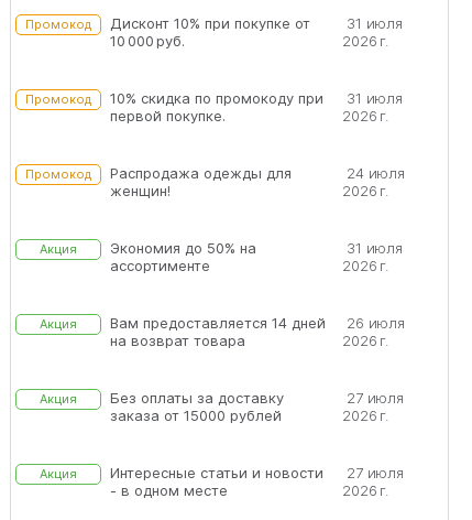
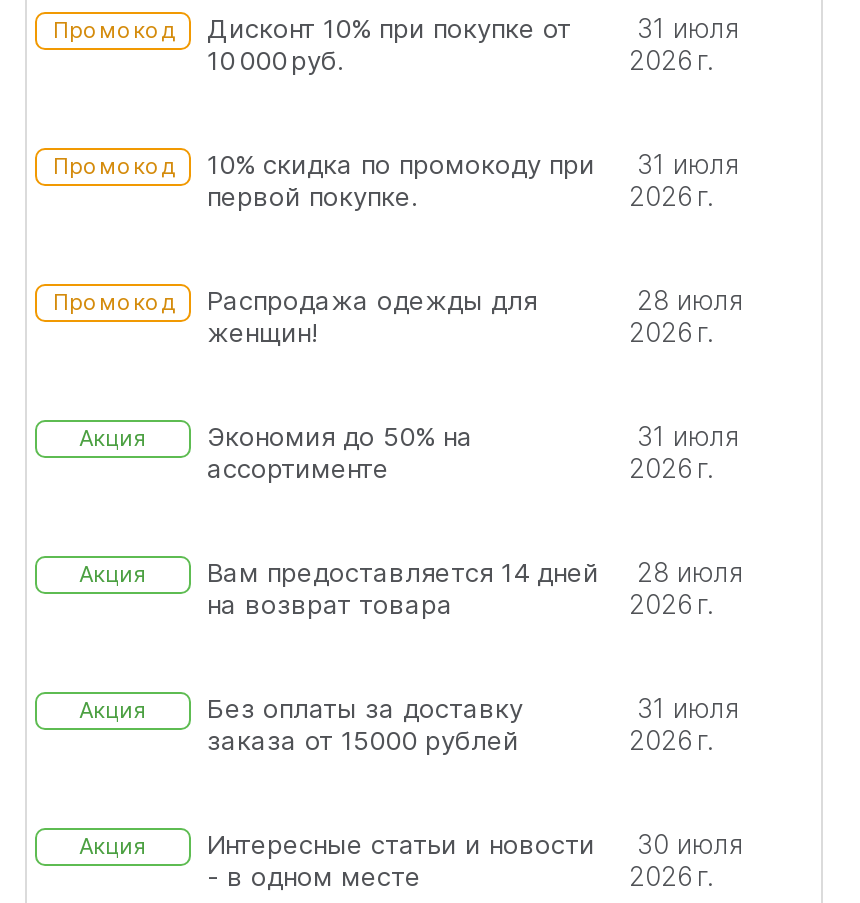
[347,164,405,182] 24 июля -> [637,284,743,316] 28 июля
[110,314,405,332] Вам предоставляется 14 дней 26 июля -> [207,556,743,588] Вам предоставляется 14 дней 28 июля
[347,389,404,407] 27 июля -> [637,692,739,724] 31 июля
[110,464,404,481] Интересные статьи и новости 27 июля -> [207,828,743,860] Интересные статьи и новости 30 июля

